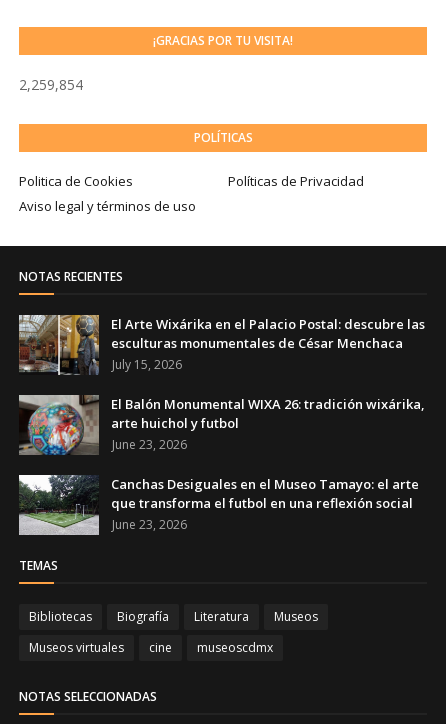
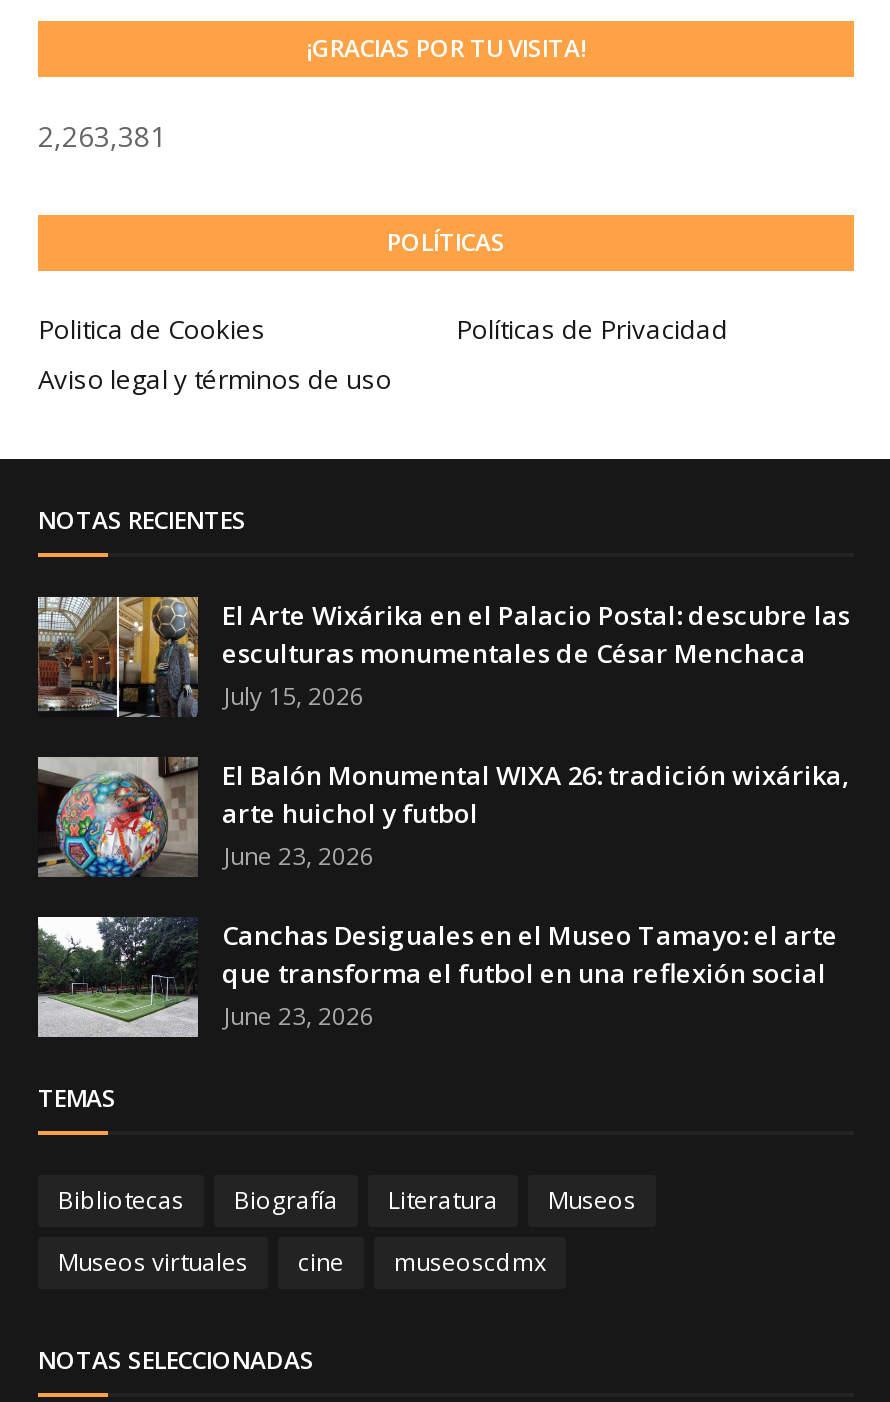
[19,75,83,94] 2,259,854 -> [38,117,166,155] 2,263,381

